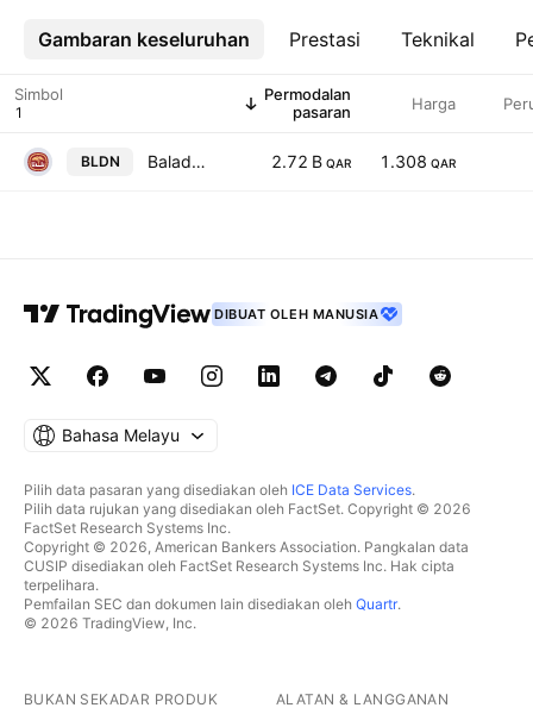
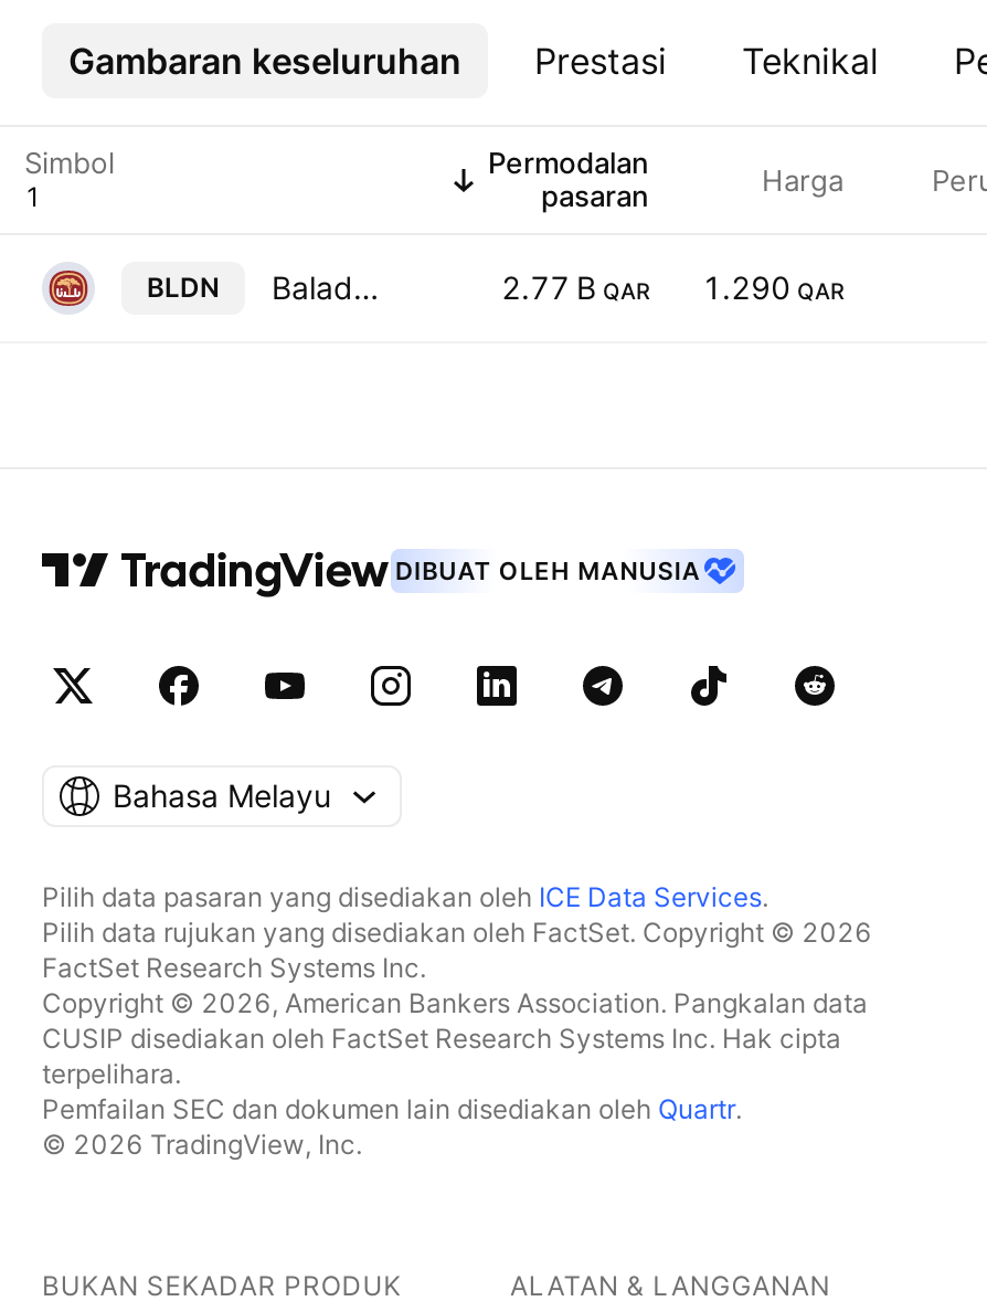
[271,151,351,171] 2.72 B QAR -> [501,268,649,306] 2.77 B QAR
[380,151,456,171] 1.308 QAR -> [702,268,843,306] 1.290 QAR

